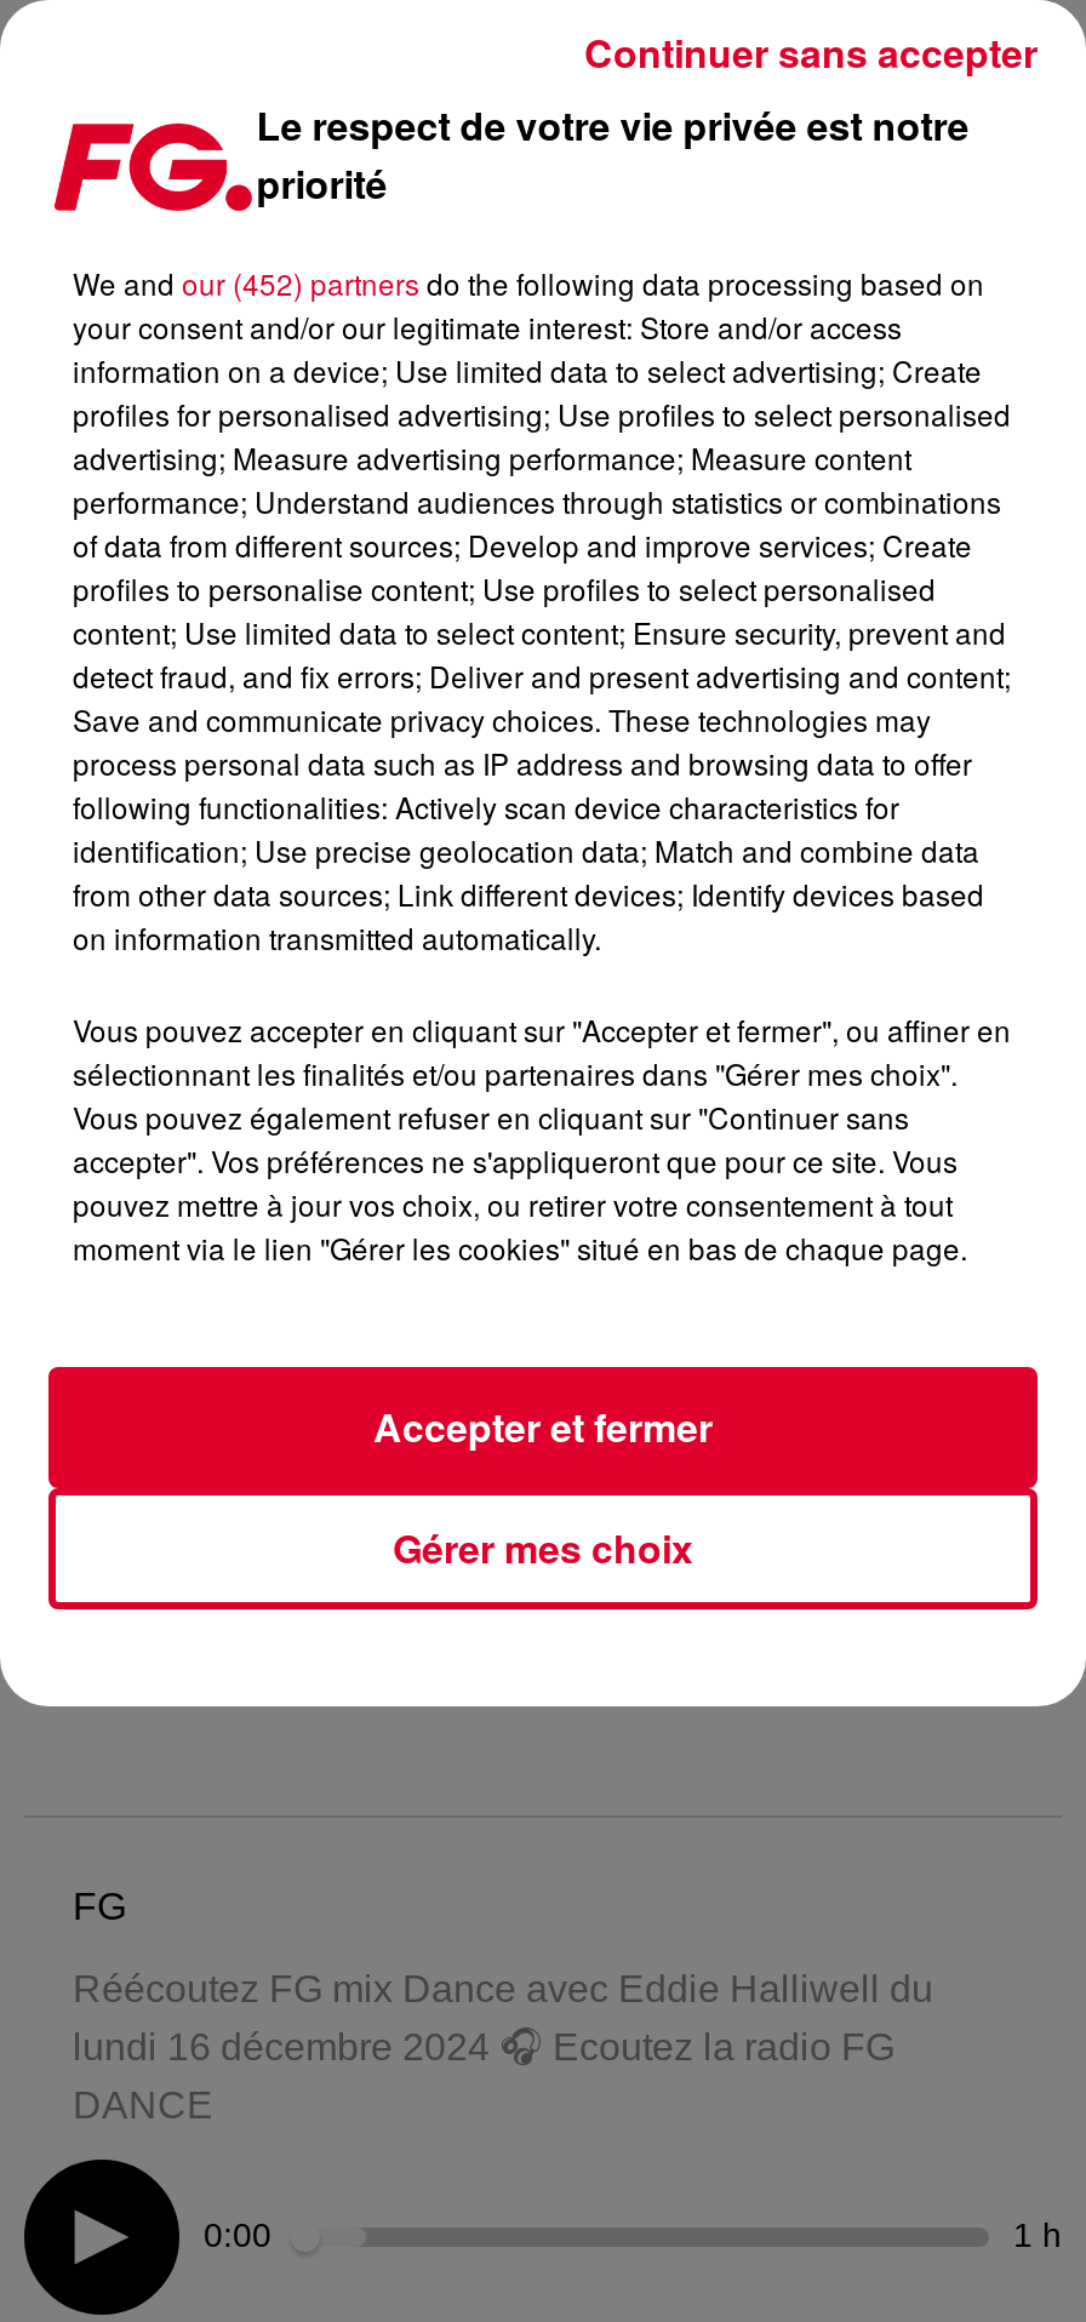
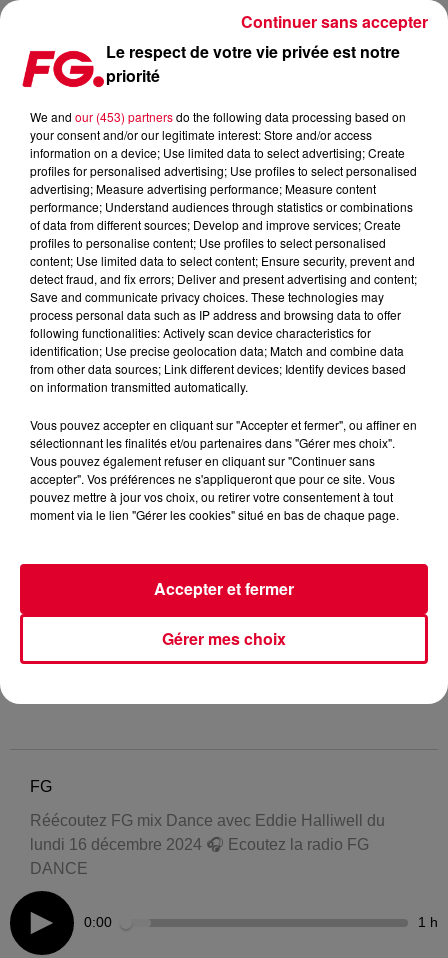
[73,262,984,303] We and our (452) partners do the following data processing based on -> [30,108,406,125] We and our (453) partners do the following data processing based on

